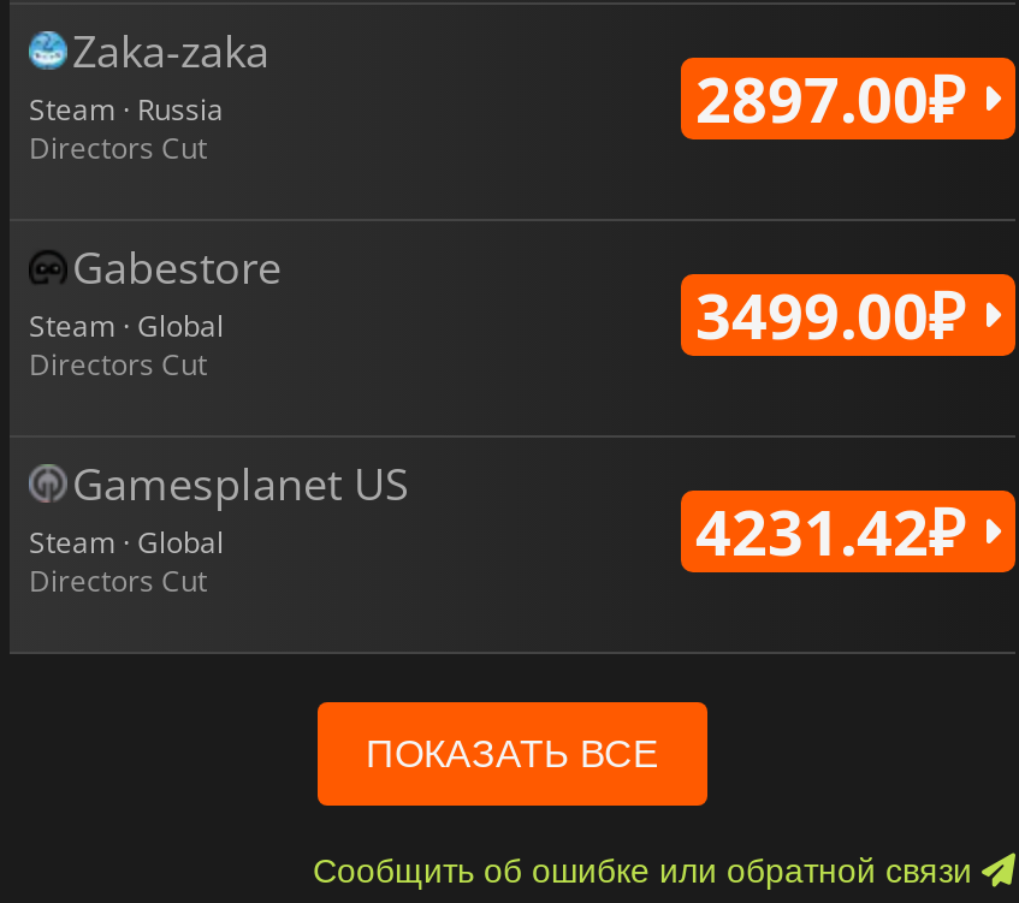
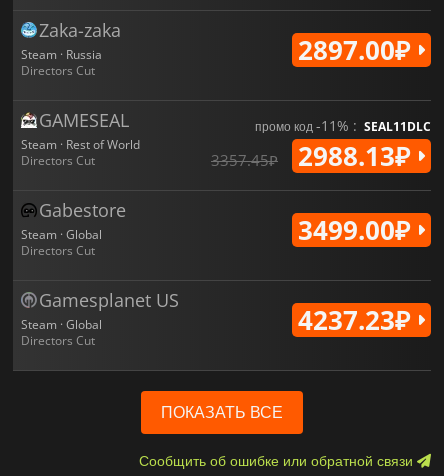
none -> [21,108,140,169] GAMESEAL | Steam · Rest of World | Directors Cut
none -> [211,116,431,174] промо код -11% : SEAL11DLC | 3357.45₽ | 2988.13₽
[695,487,982,574] 4231.42₽ -> [298,302,417,338] 4237.23₽

